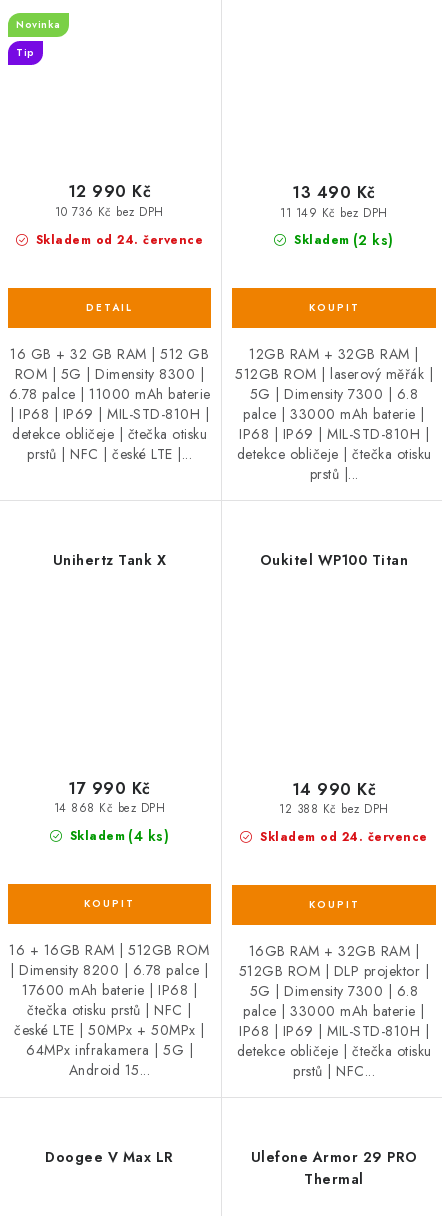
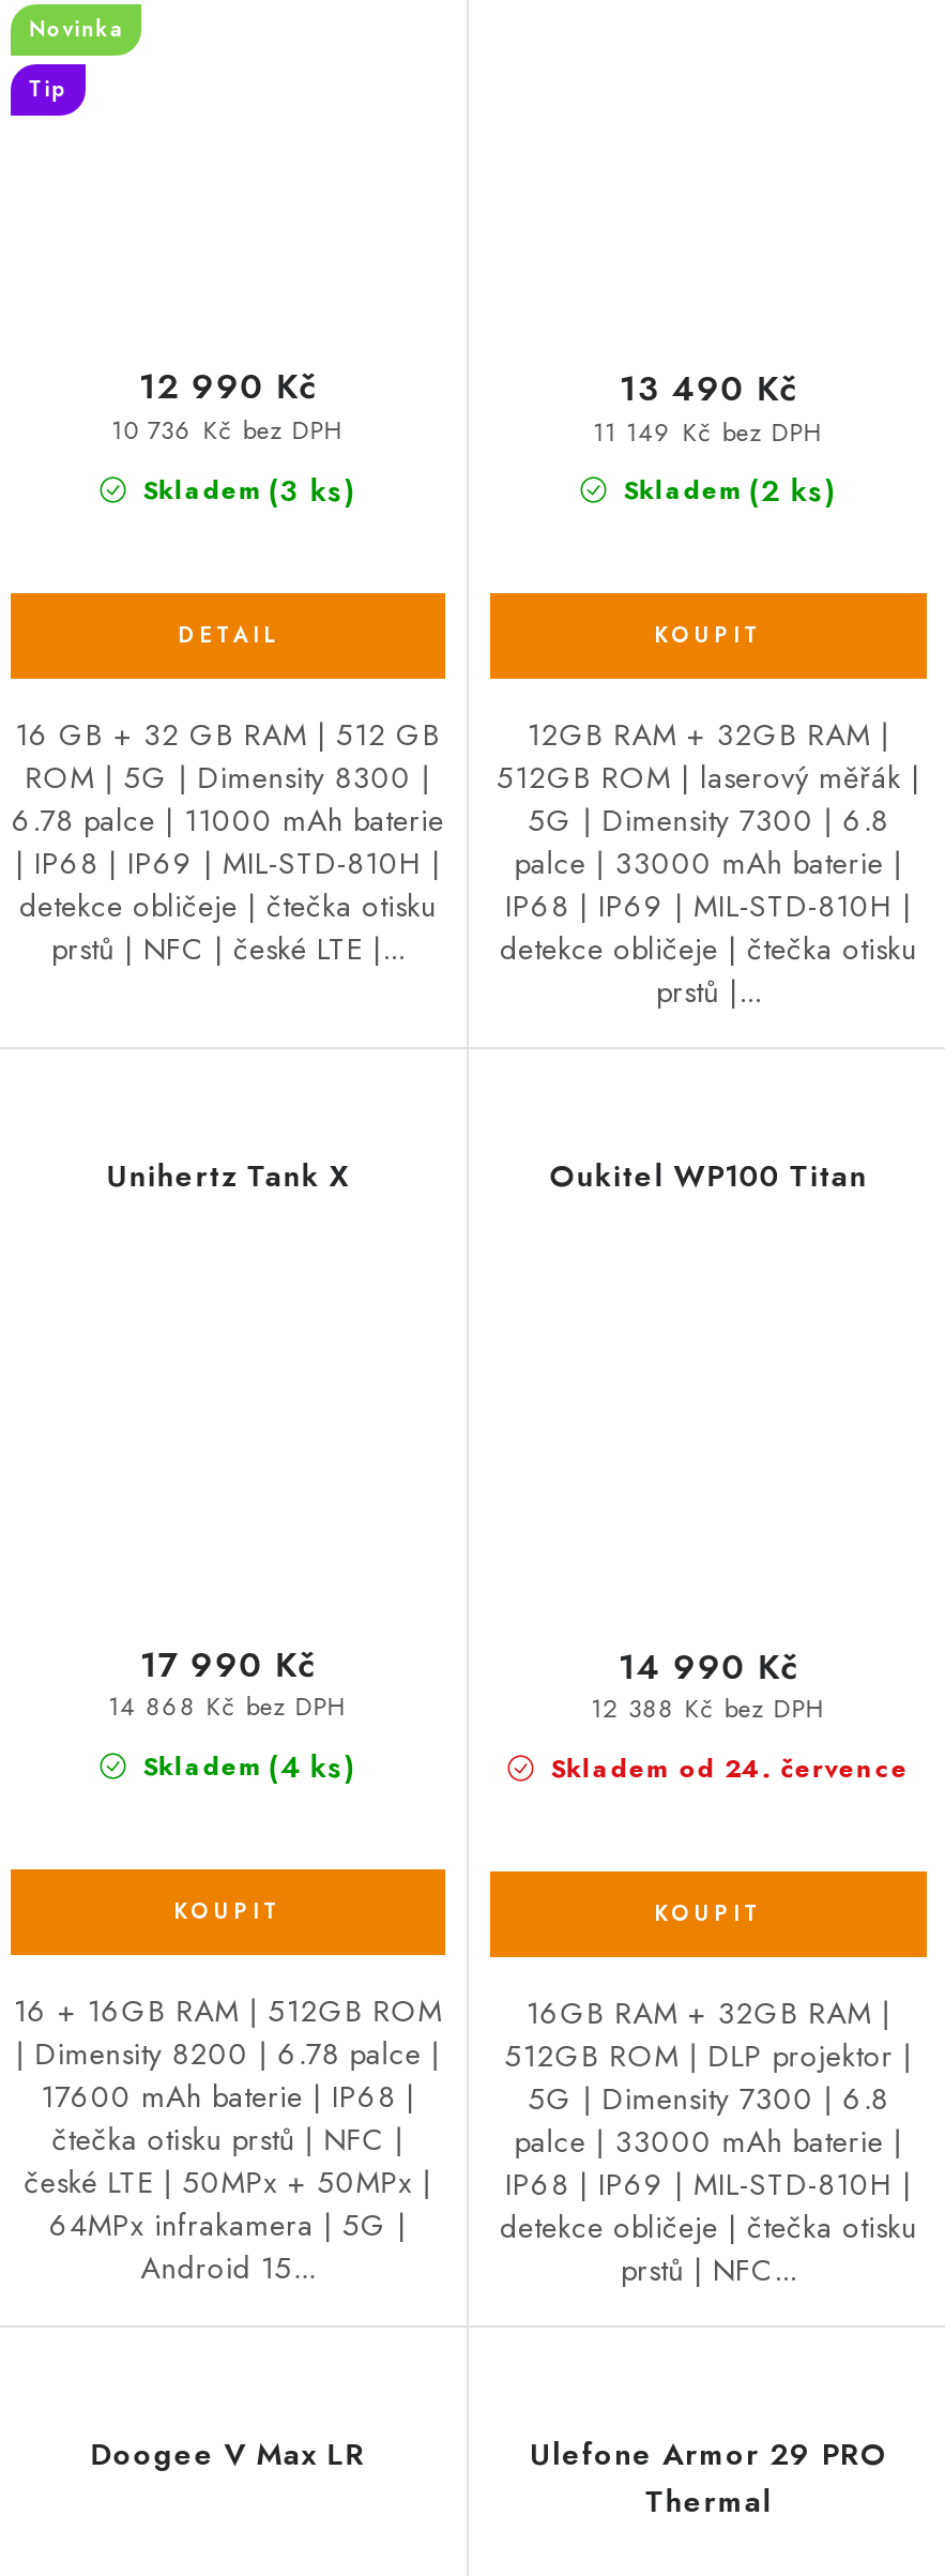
[31,231,203,249] Skladem od 24. července -> [133,468,356,511] Skladem (3 ks)

